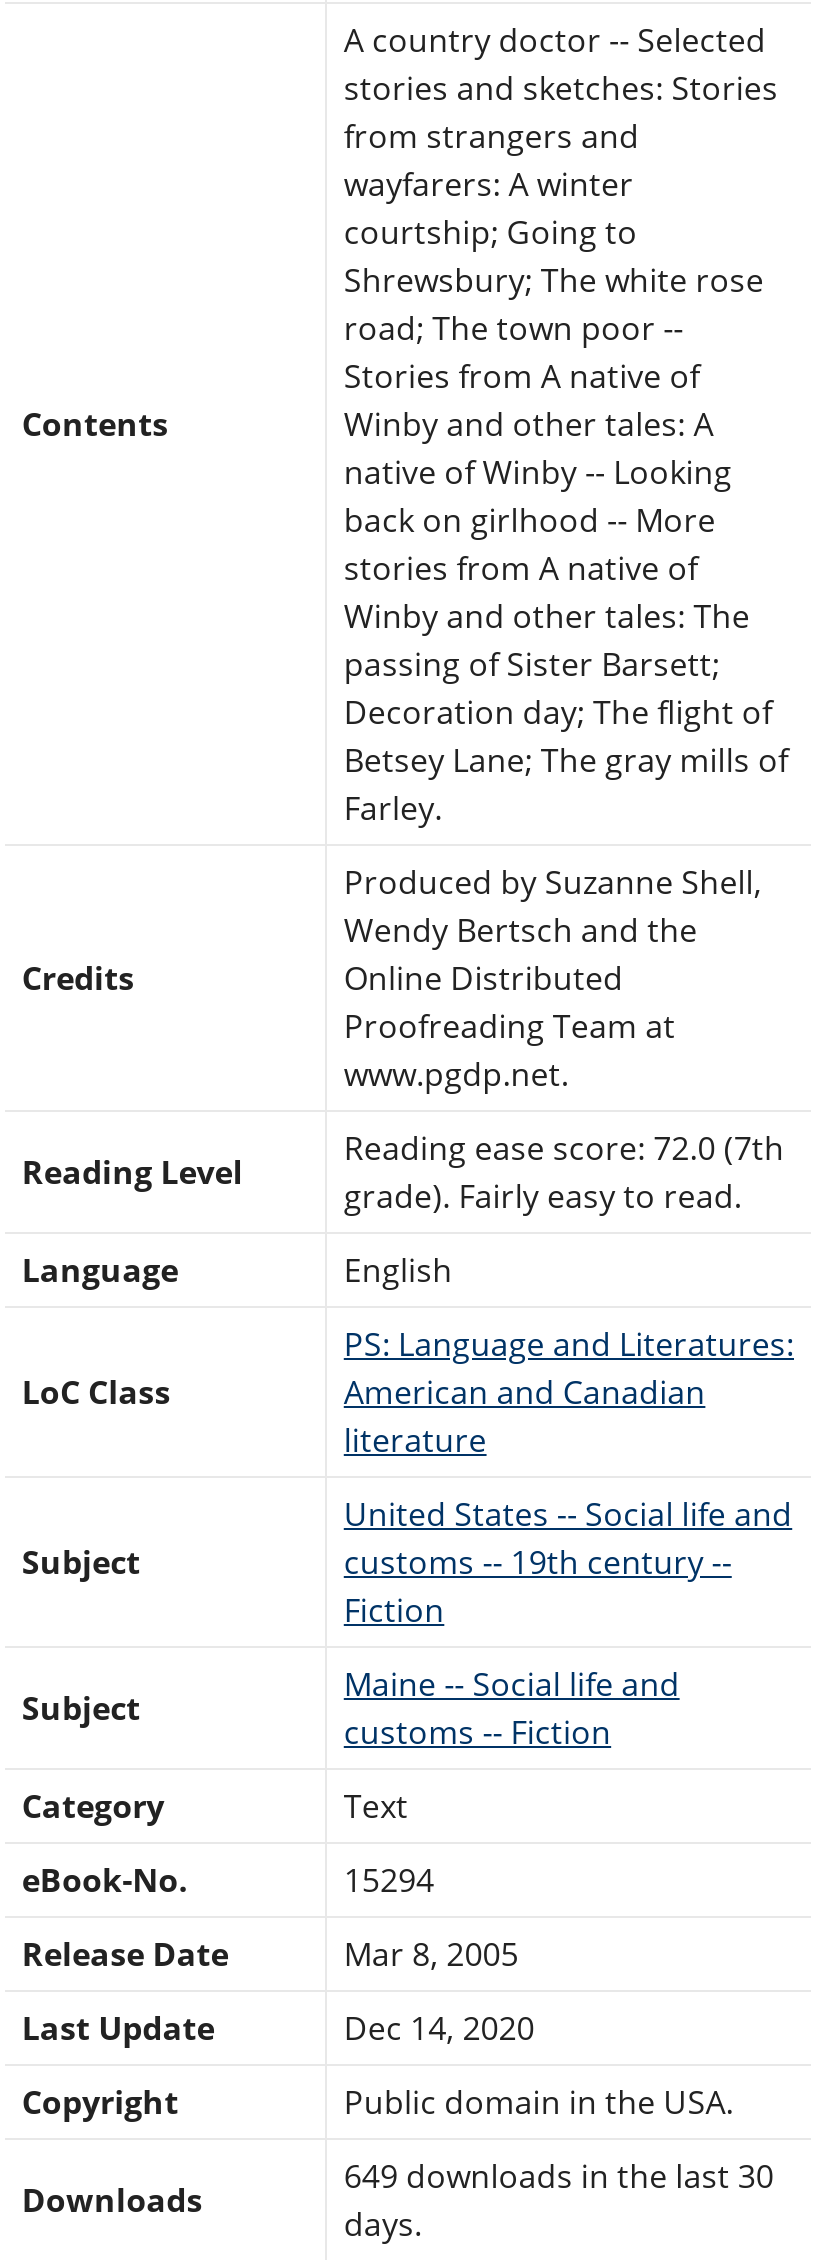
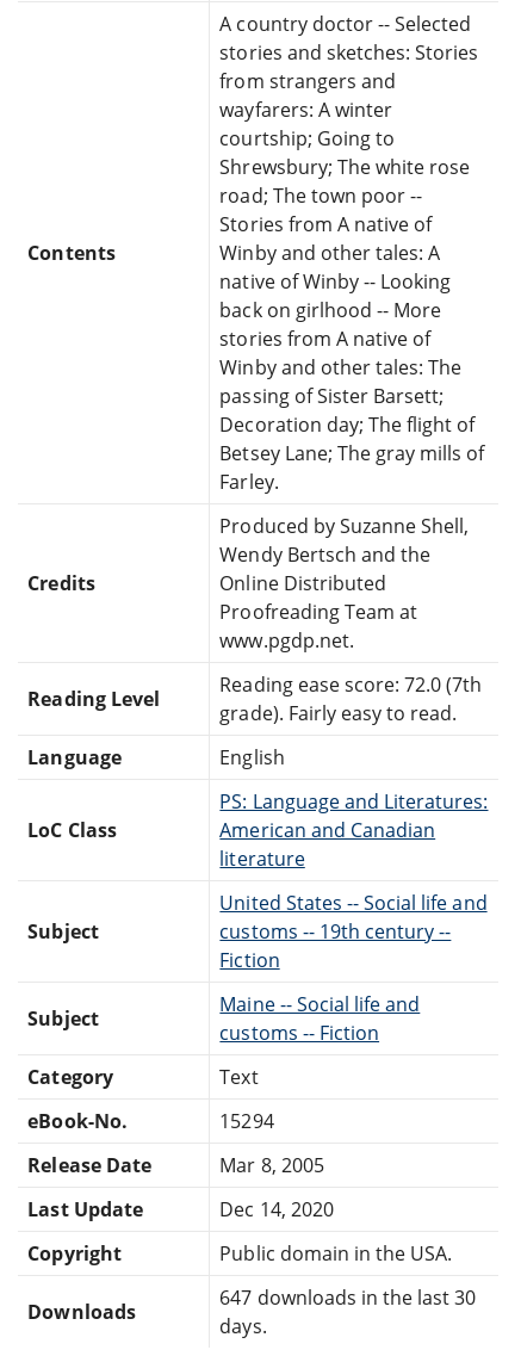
[344,2153,774,2197] 649 downloads in the last 30 -> [220,1284,476,1310] 647 downloads in the last 30

